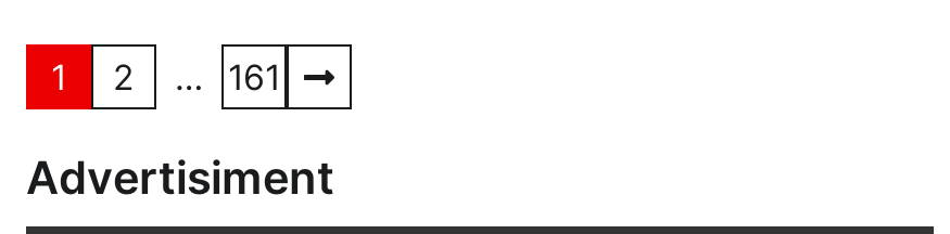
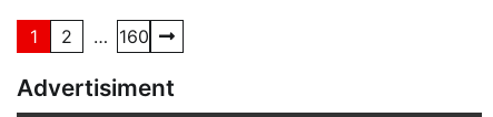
[175,55,280,98] … 161 -> [93,25,149,47] … 160

